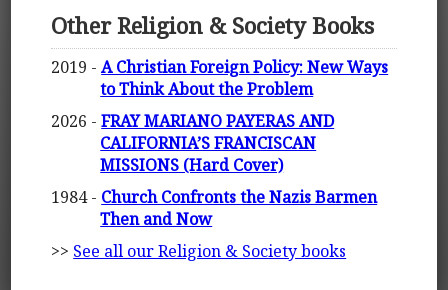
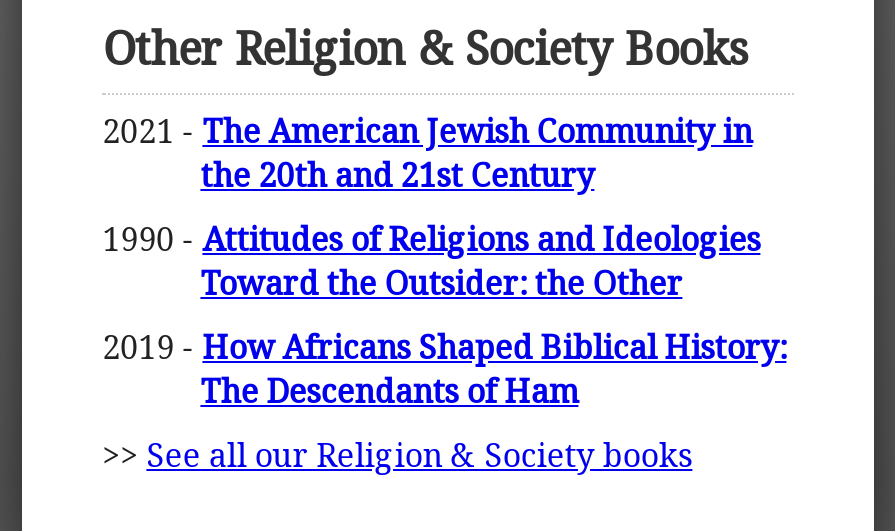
[51,56,388,100] 2019 - A Christian Foreign Policy: New Ways | to Think About the Problem -> [102,108,752,196] 2021 - The American Jewish Community in | the 20th and 21st Century
[51,110,334,176] 2026 - FRAY MARIANO PAYERAS AND | CALIFORNIA’S FRANCISCAN | MISSIONS (Hard Cover) -> [102,216,760,304] 1990 - Attitudes of Religions and Ideologies | Toward the Outsider: the Other
[51,186,377,230] 1984 - Church Confronts the Nazis Barmen | Then and Now -> [102,324,786,412] 2019 - How Africans Shaped Biblical History: | The Descendants of Ham

